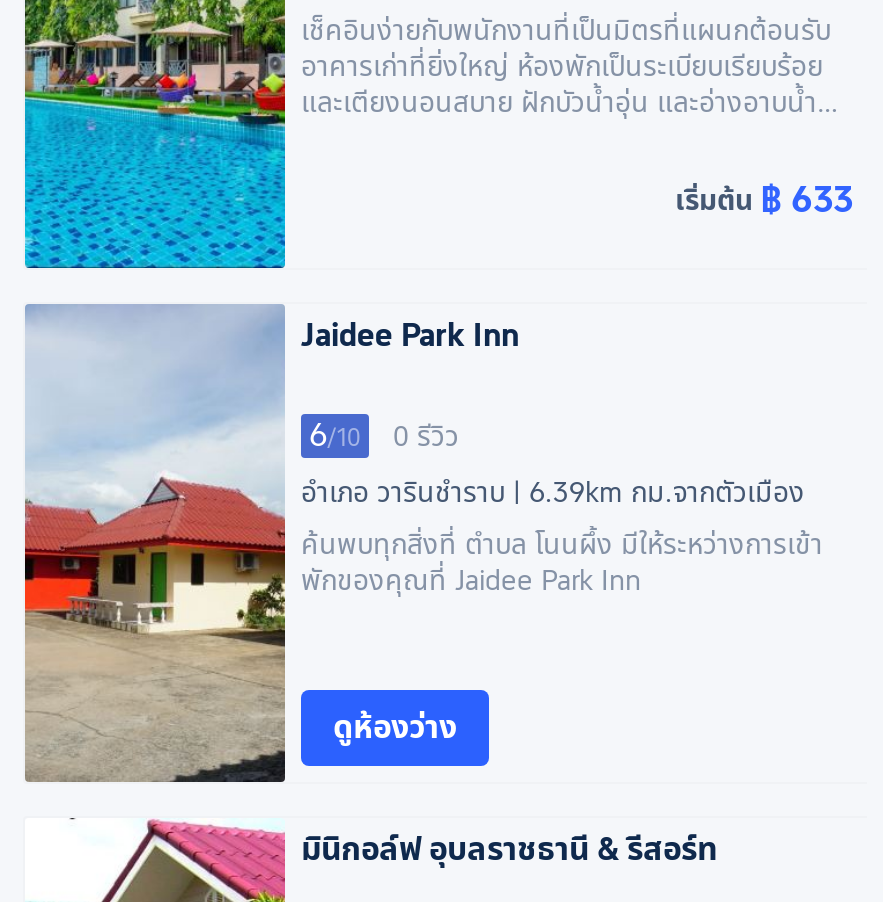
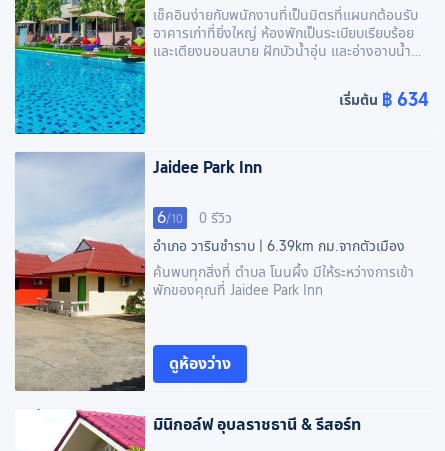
[675,178,853,220] เริ่มต้น ฿ 633 -> [339,89,429,110] เริ่มต้น ฿ 634

